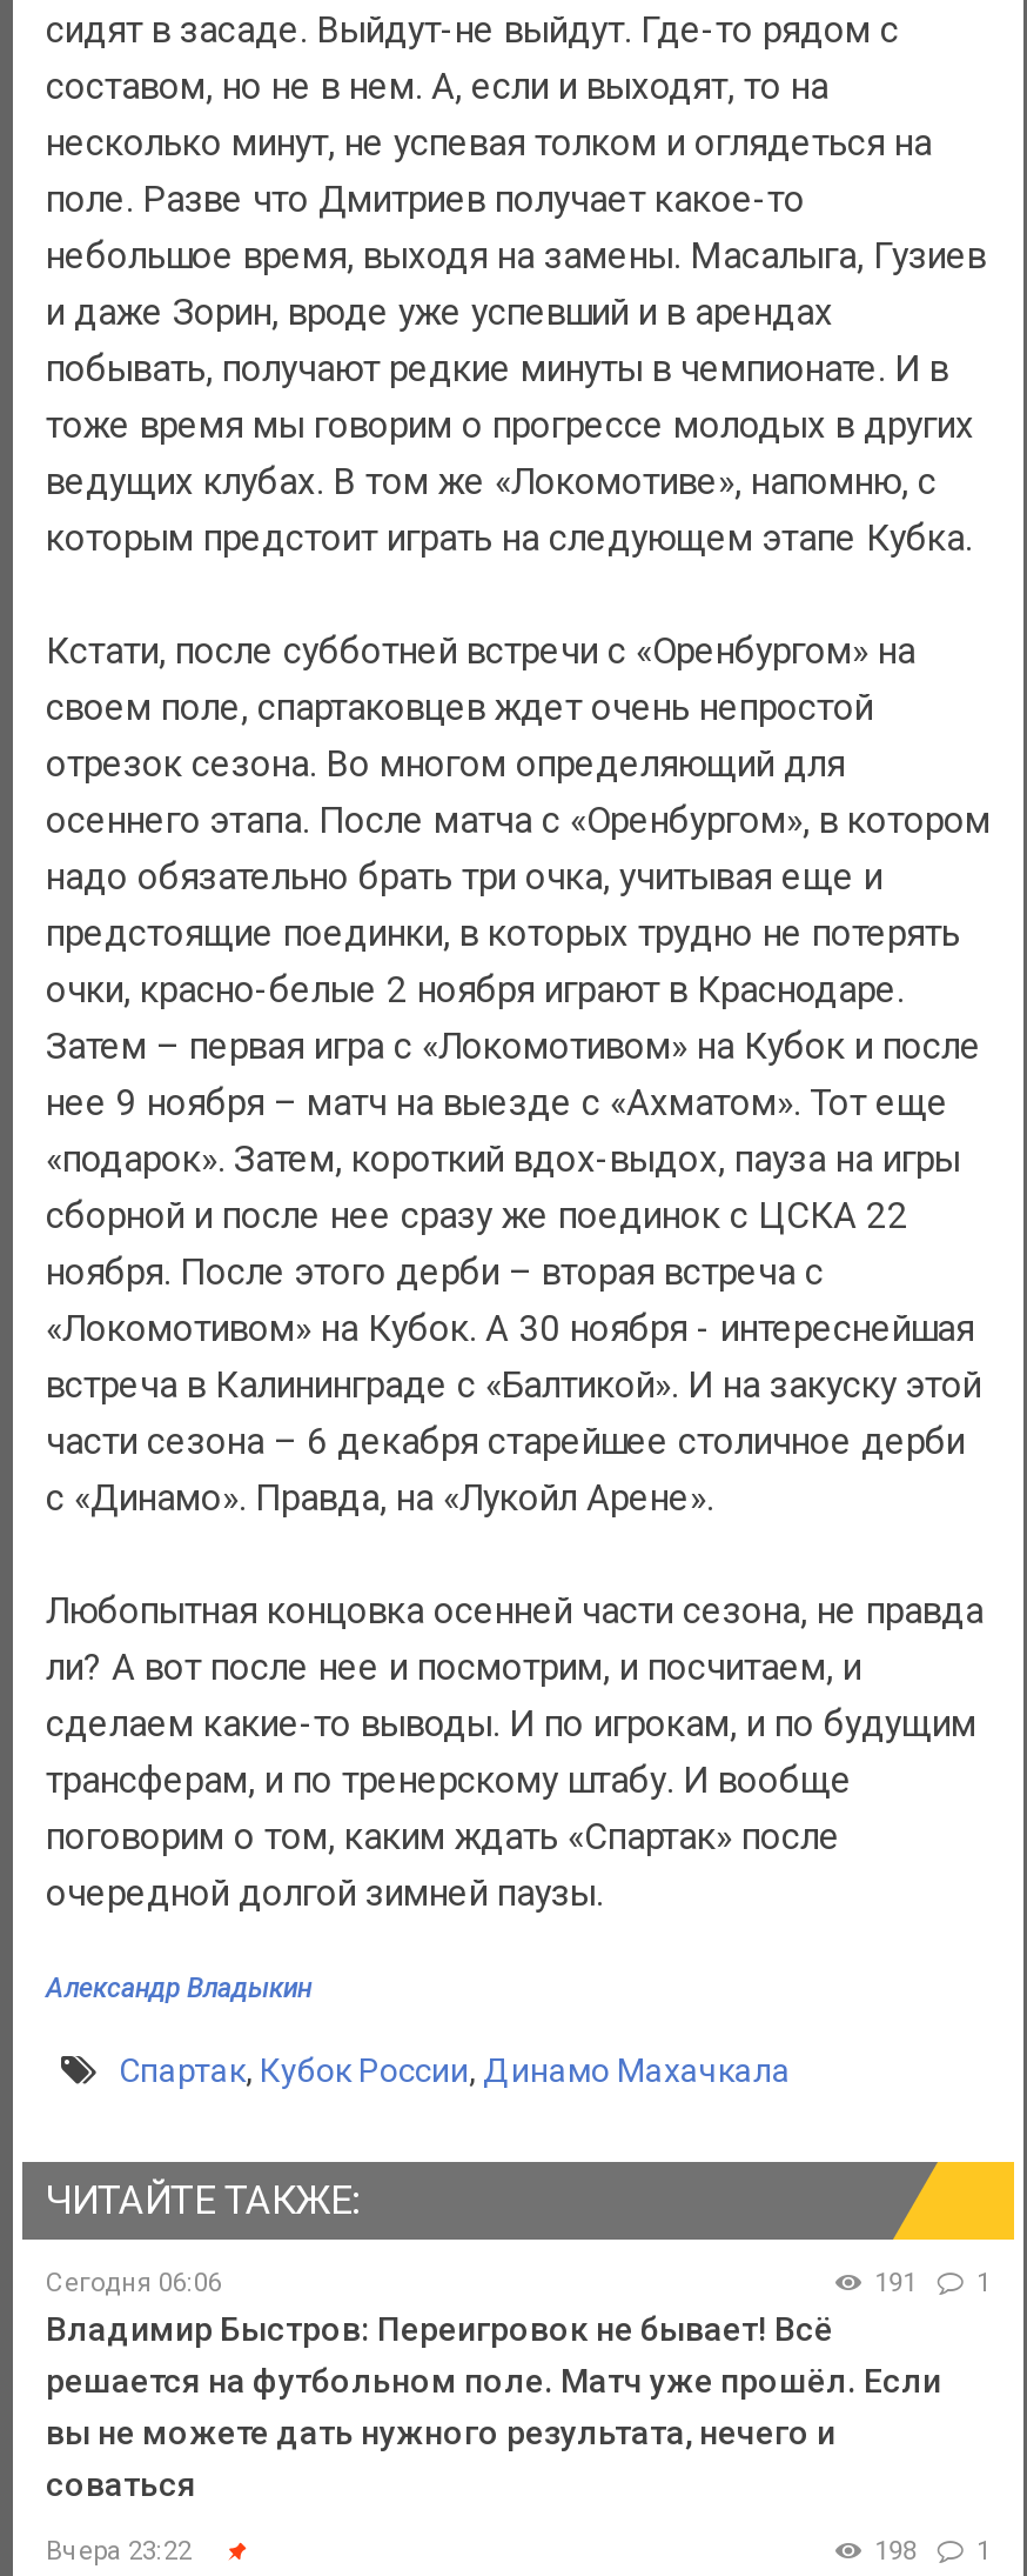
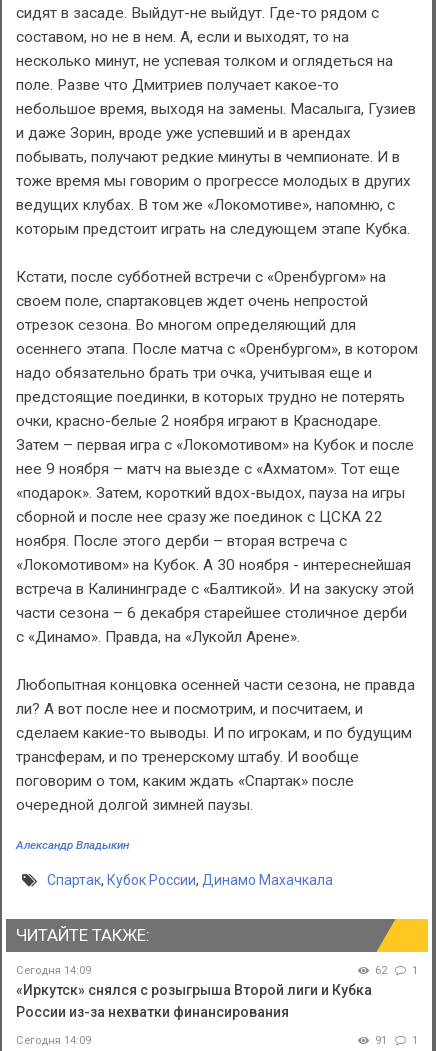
[46,2267,222,2297] Сегодня 06:06 -> [16,964,91,977] Сегодня 14:09
[875,2267,991,2297] 191 1 -> [375,964,418,977] 62 1
[46,2309,941,2502] Владимир Быстров: Переигровок не бывает! Всё | решается на футбольном поле. Матч уже прошёл. Если | вы не можете дать нужного результата, нечего и | соваться -> [16,982,372,1020] «Иркутск» снялся с розыгрыша Второй лиги и Кубка | России из-за нехватки финансирования
[46,2537,924,2568] Вчера 23:22 | 198 -> [16,1034,390,1047] Сегодня 14:09 | 91

